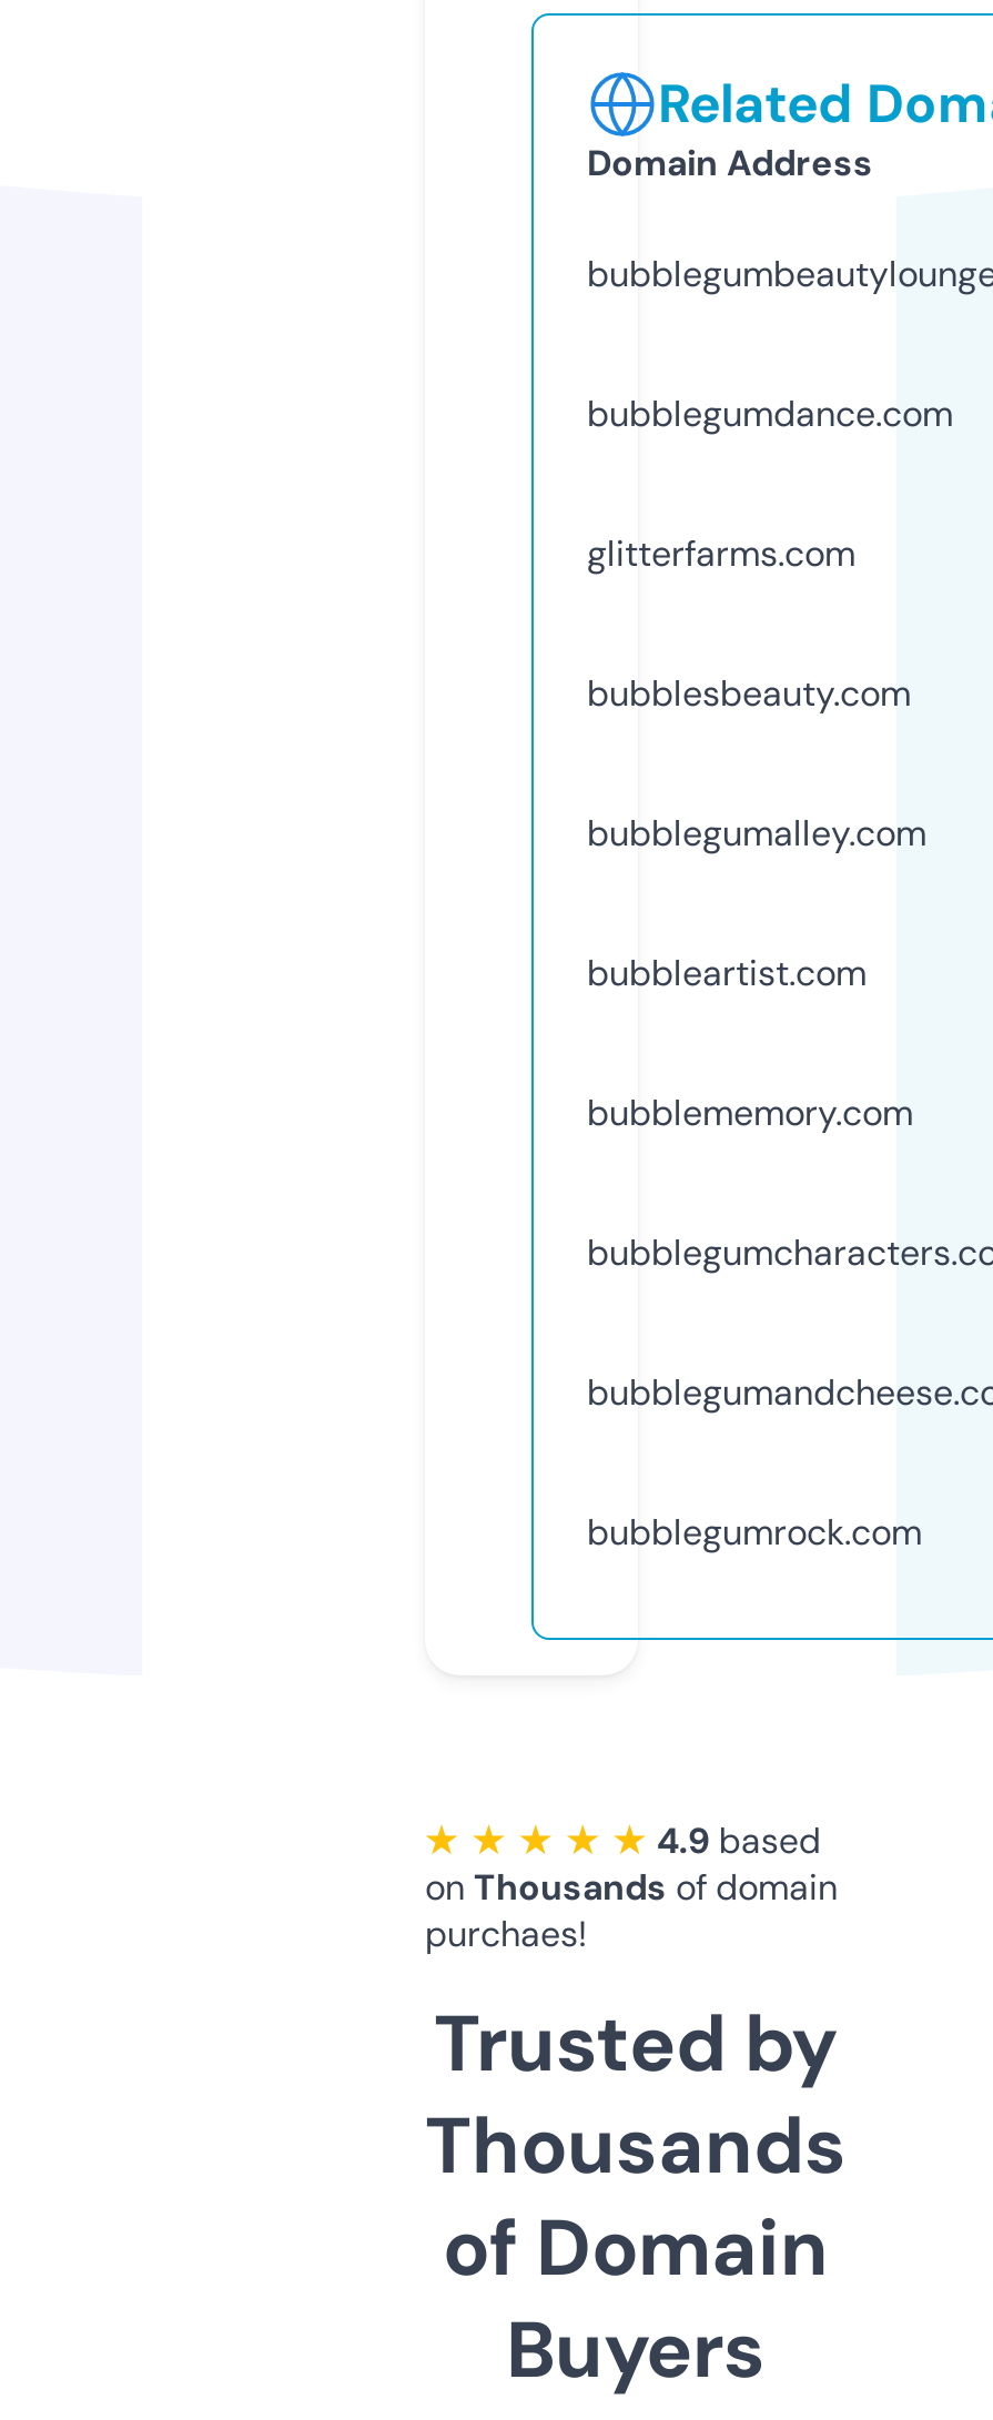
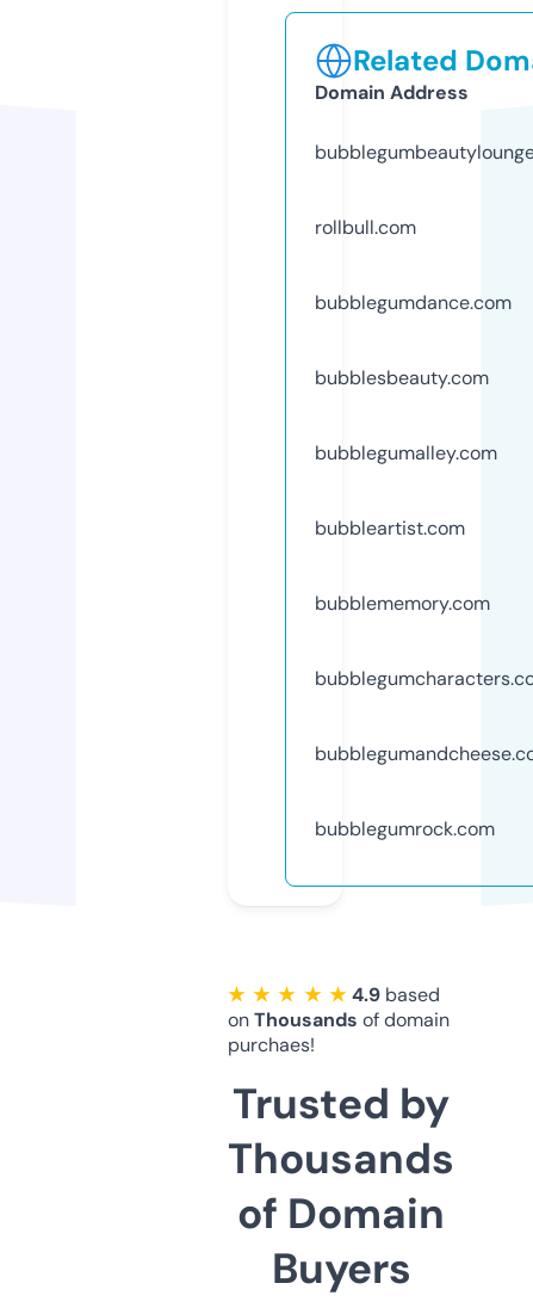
none -> [315,215,416,240] rollbull.com
moved [587,390,953,437] -> [315,290,512,315]: bubblegumdance.com
[587,530,855,577] glitterfarms.com -> none

